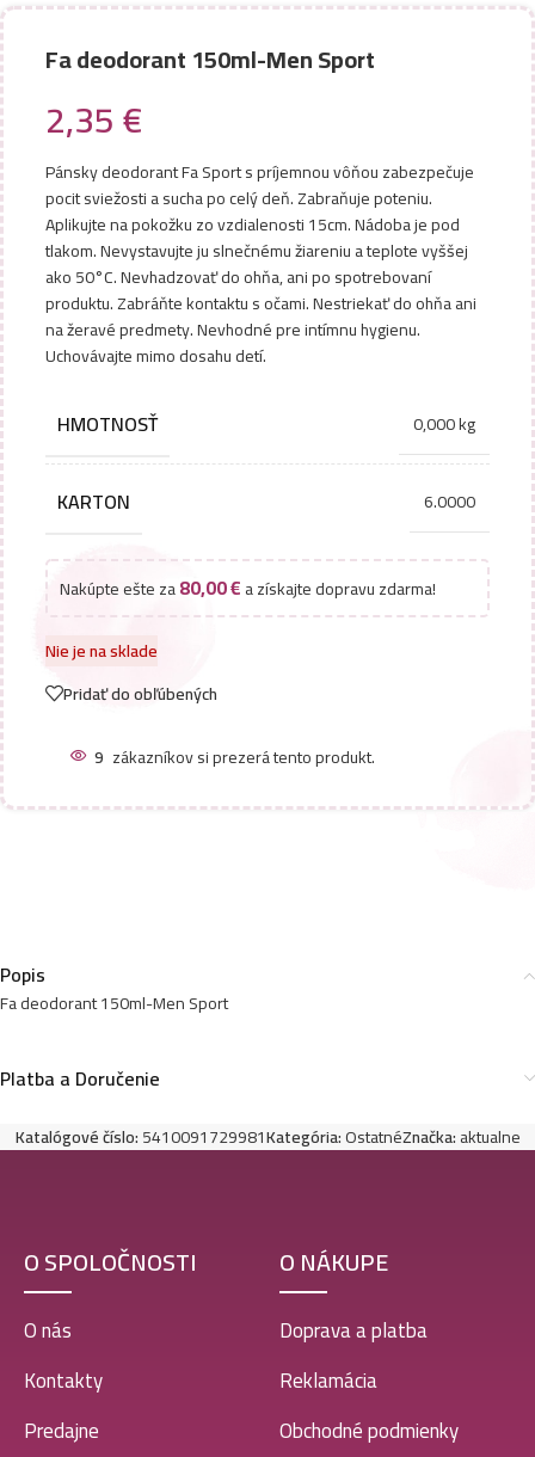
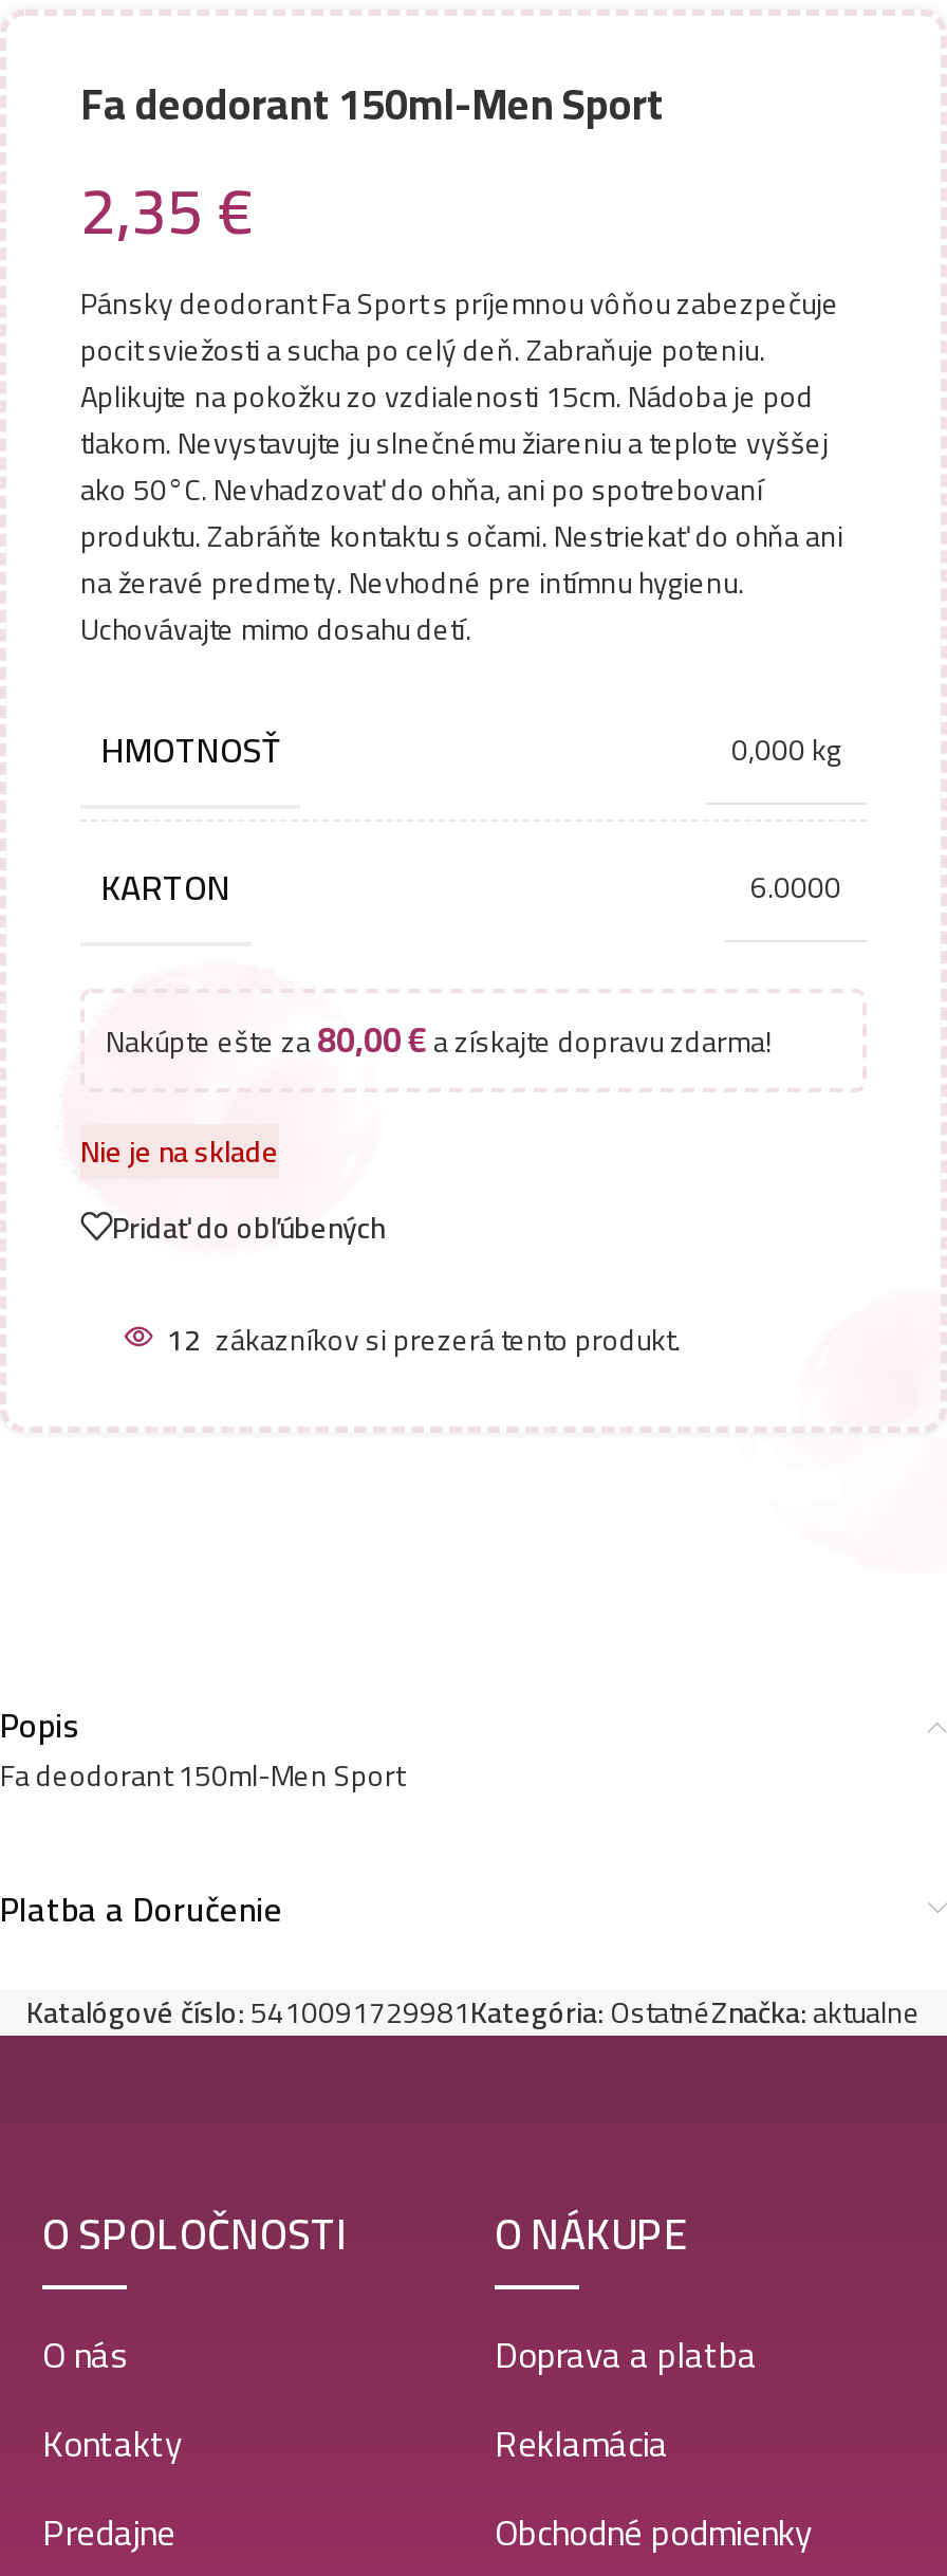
[94,742,375,773] 9 zákazníkov si prezerá tento produkt. -> [167,1312,681,1367] 12 zákazníkov si prezerá tento produkt.

